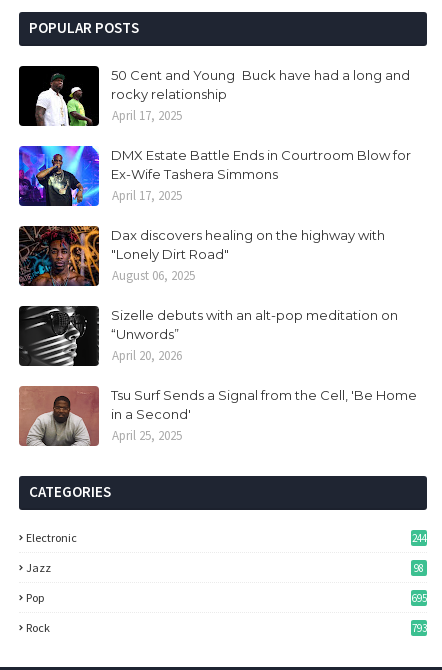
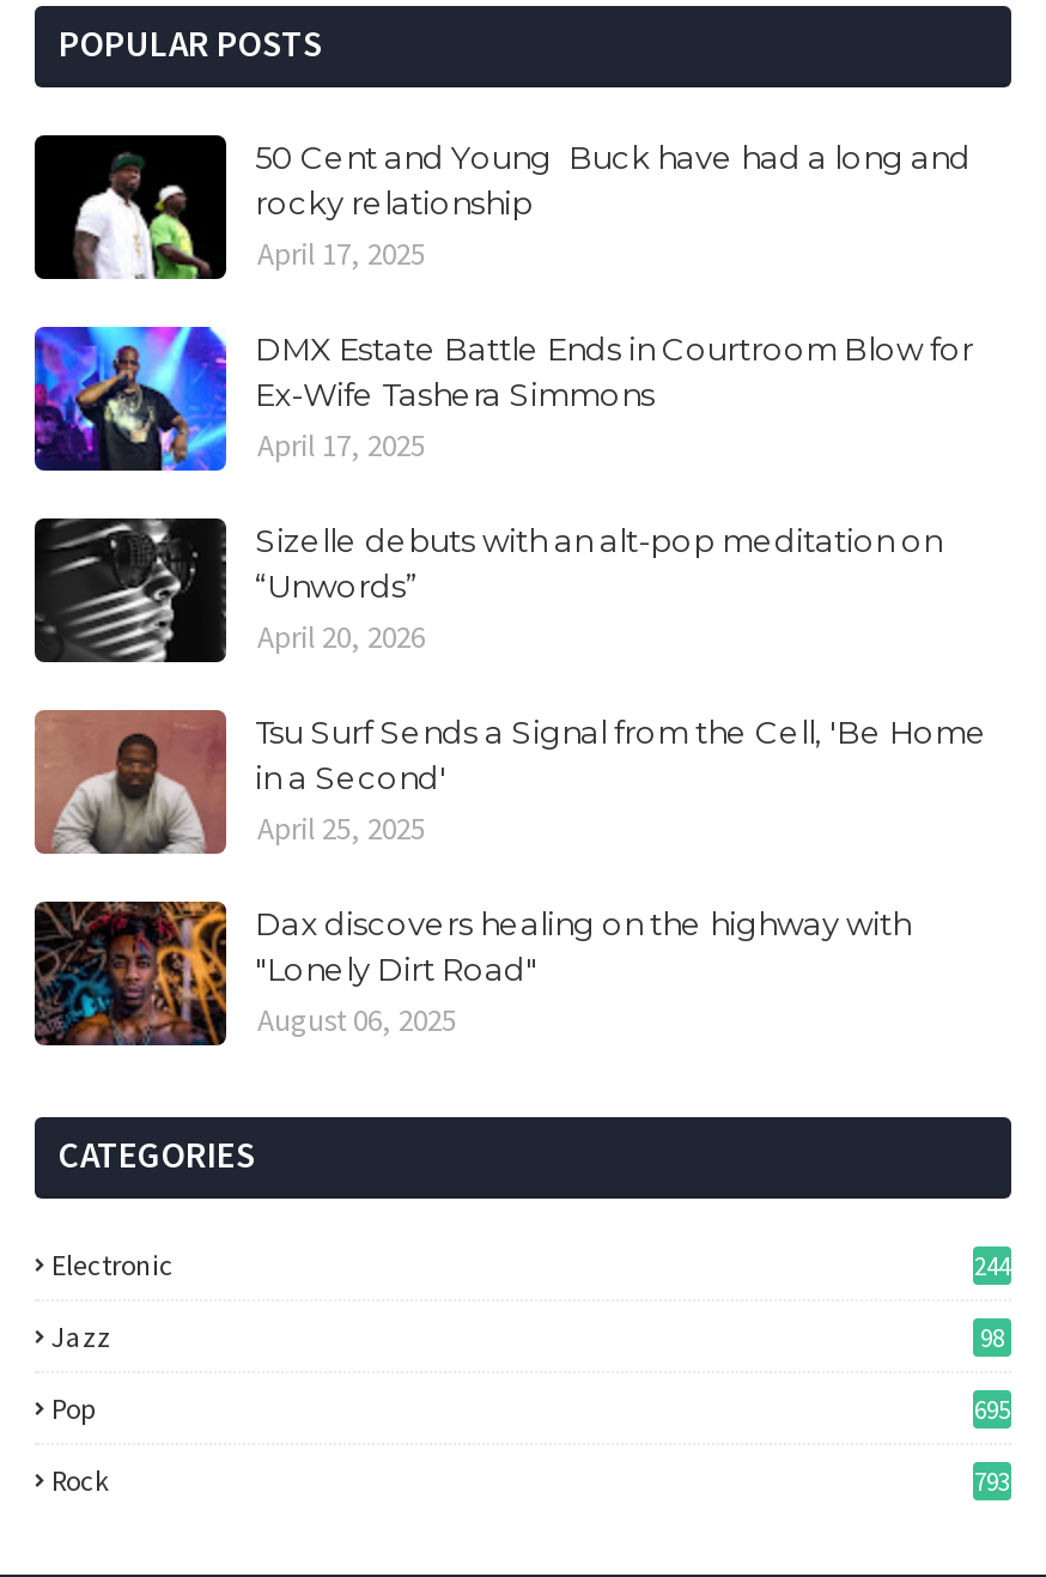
moved [19,225,385,286] -> [32,899,911,1048]: [image] | Dax discovers healing on the highway with | "Lonely Dirt Road" | August 06, 2025
moved [19,307,417,447] -> [35,521,987,856]: [image] | Sizelle debuts with an alt-pop meditation on | “Unwords” | April 20, 2026 | Tsu Surf Sends a Signal from the Cell, 'Be Home | in a Second' | April 25, 2025

